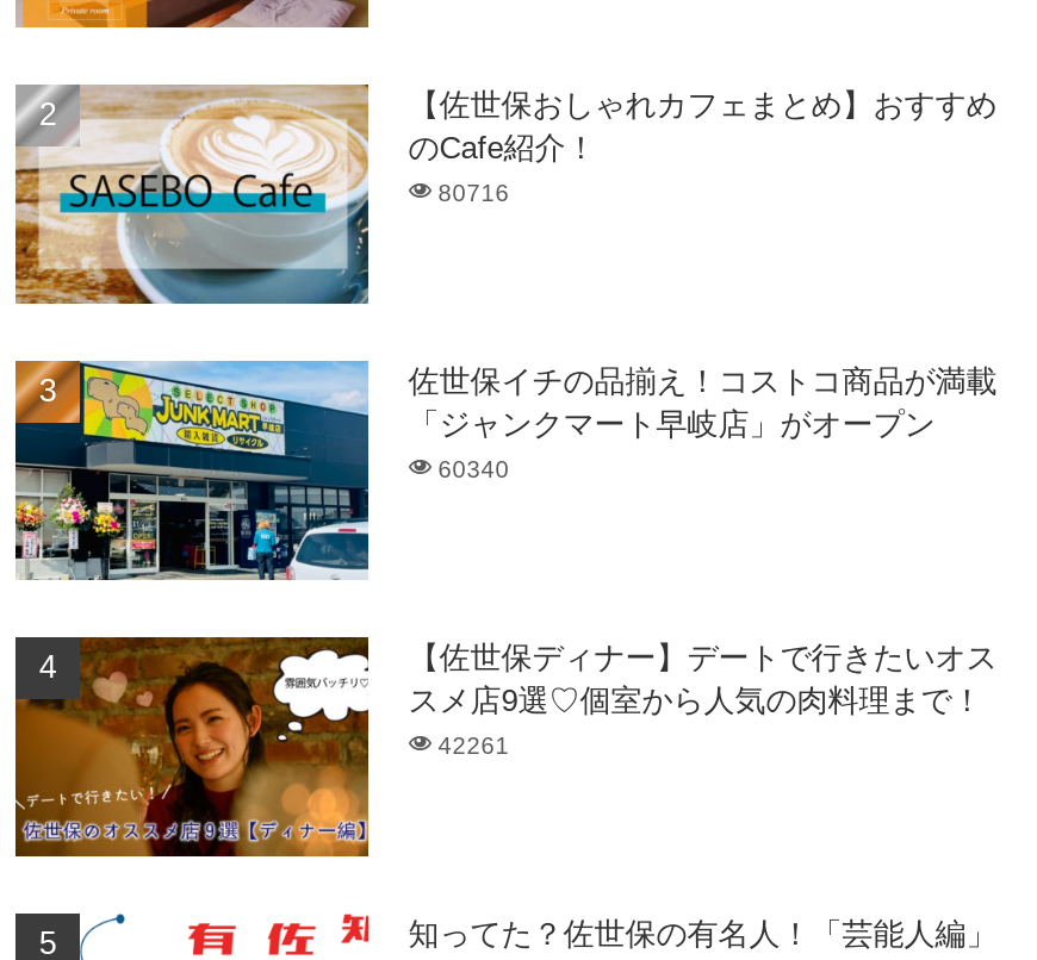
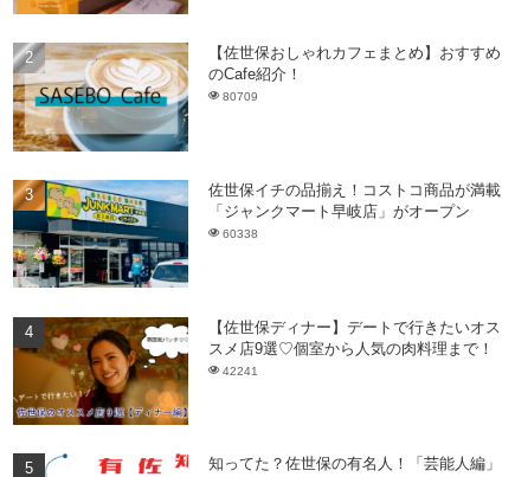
[438,181,510,207] 80716 -> [223,90,258,103] 80709
[438,457,510,483] 60340 -> [223,227,258,240] 60338
[438,733,510,759] 42261 -> [223,364,258,377] 42241

